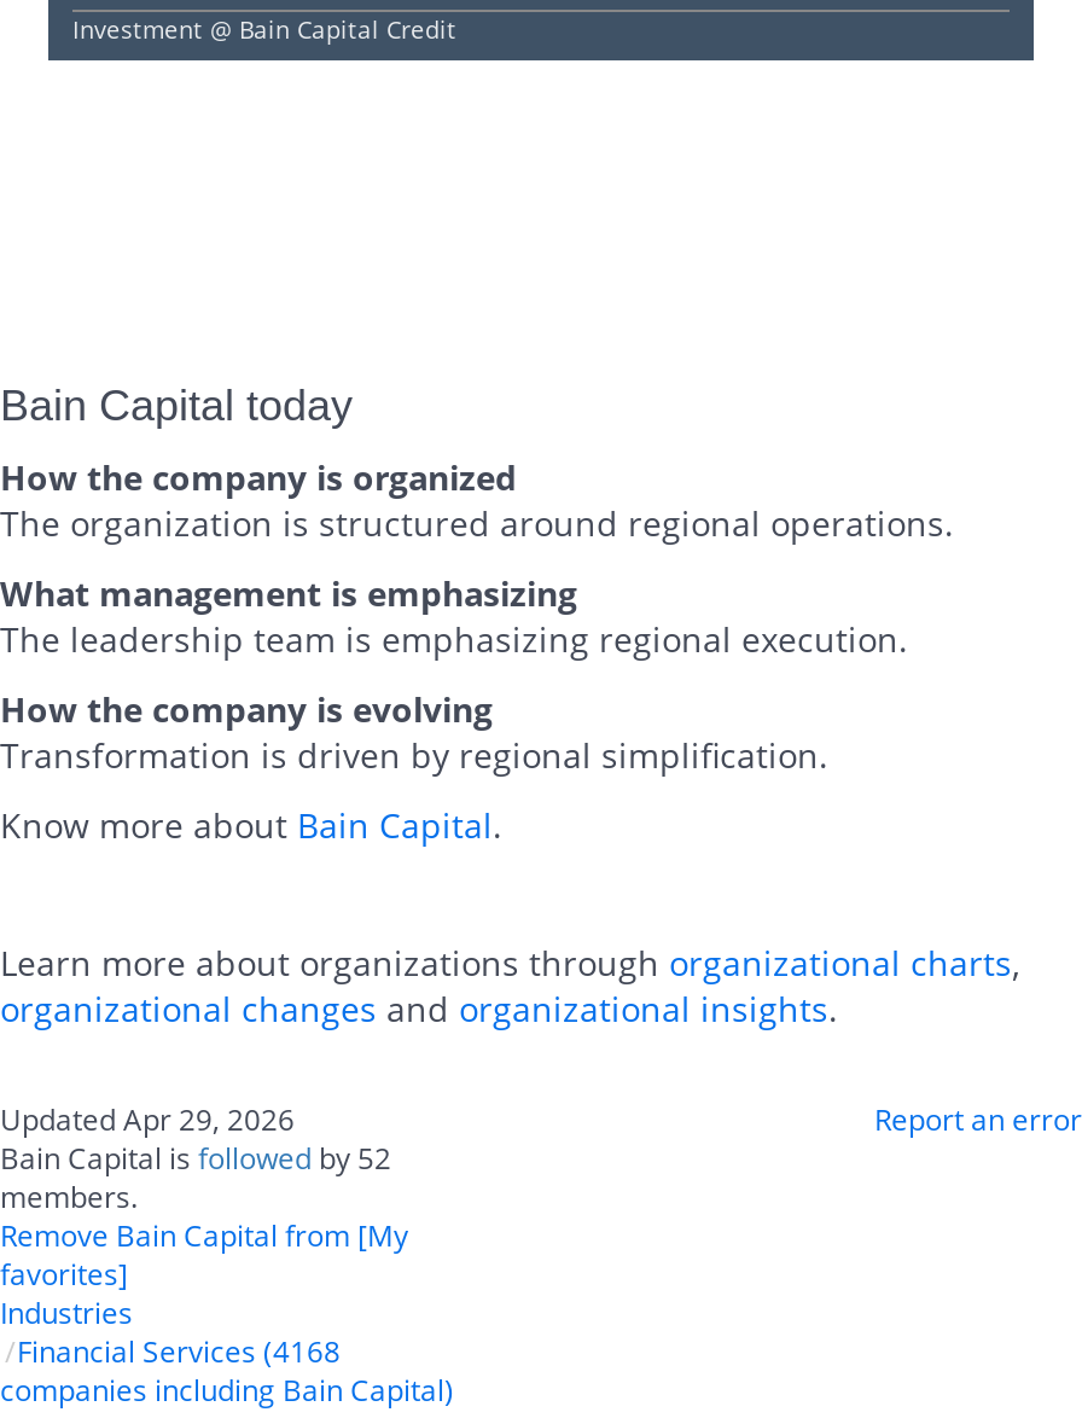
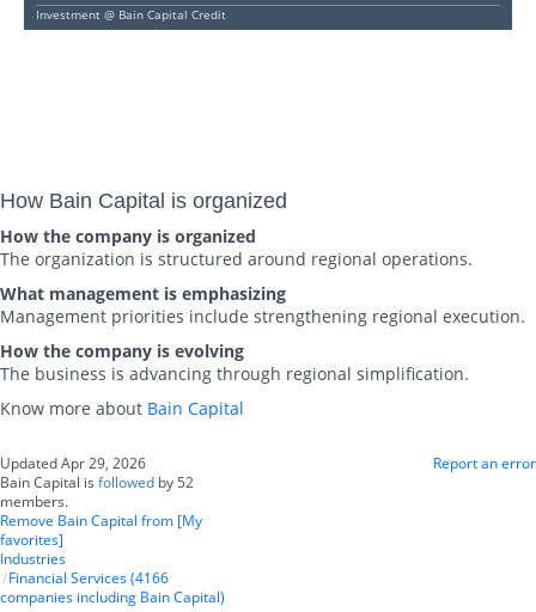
[0,381,353,430] Bain Capital today -> [0,189,287,213] How Bain Capital is organized
[0,616,908,661] The leadership team is emphasizing regional execution. -> [0,305,525,327] Management priorities include strengthening regional execution.
[0,731,1019,1031] Transformation is driven by regional simplification. | Know more about Bain Capital. | Learn more about organizations through organizational charts, | organizational changes and organizational insights. -> [0,362,469,419] The business is advancing through regional simplification. | Know more about Bain Capital
[17,1331,341,1369] Financial Services (4168 -> [8,568,169,587] Financial Services (4166

